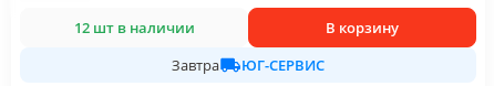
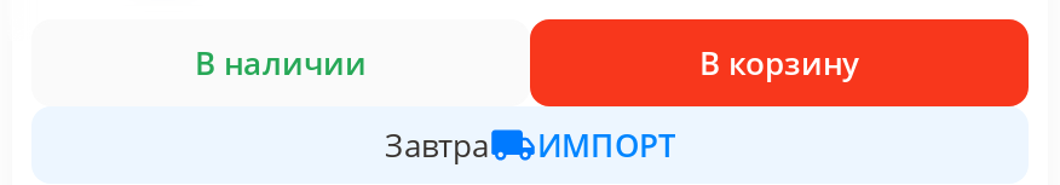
[74,17,194,37] 12 шт в наличии -> [195,40,367,83] В наличии
[241,55,325,74] ЮГ-СЕРВИС -> [537,122,675,166] ИМПОРТ

